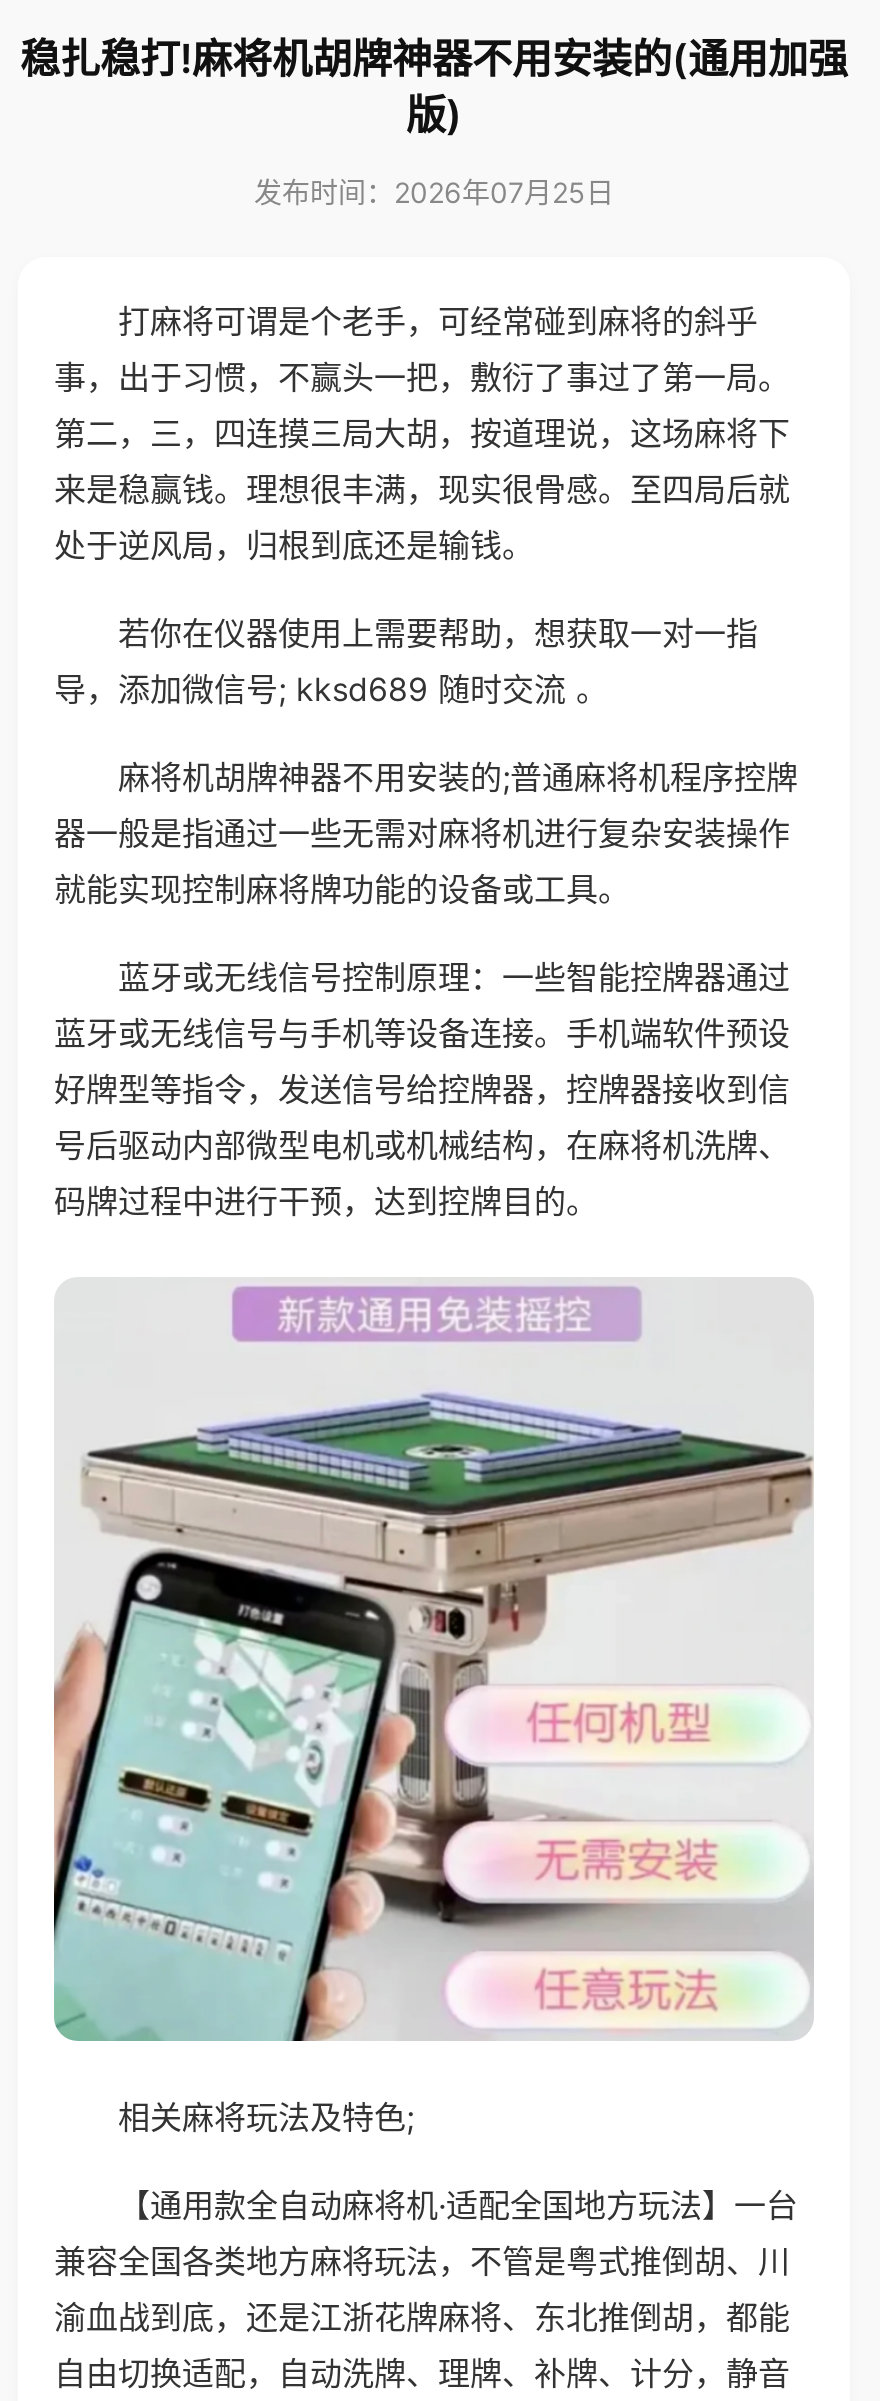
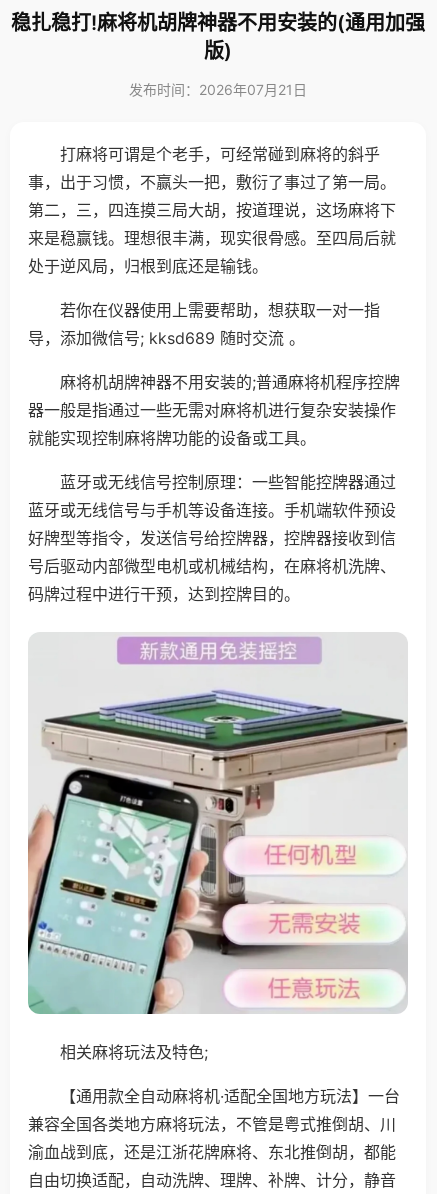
[254,175,614,209] 发布时间：2026年07月25日 -> [129,81,307,98] 发布时间：2026年07月21日

